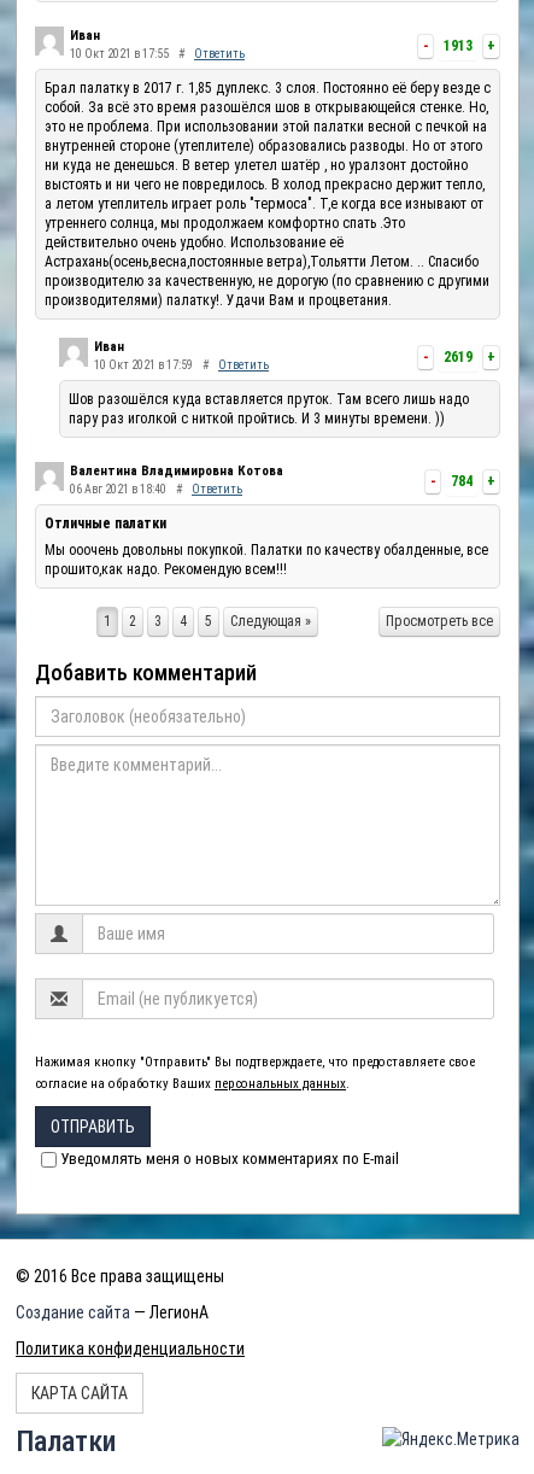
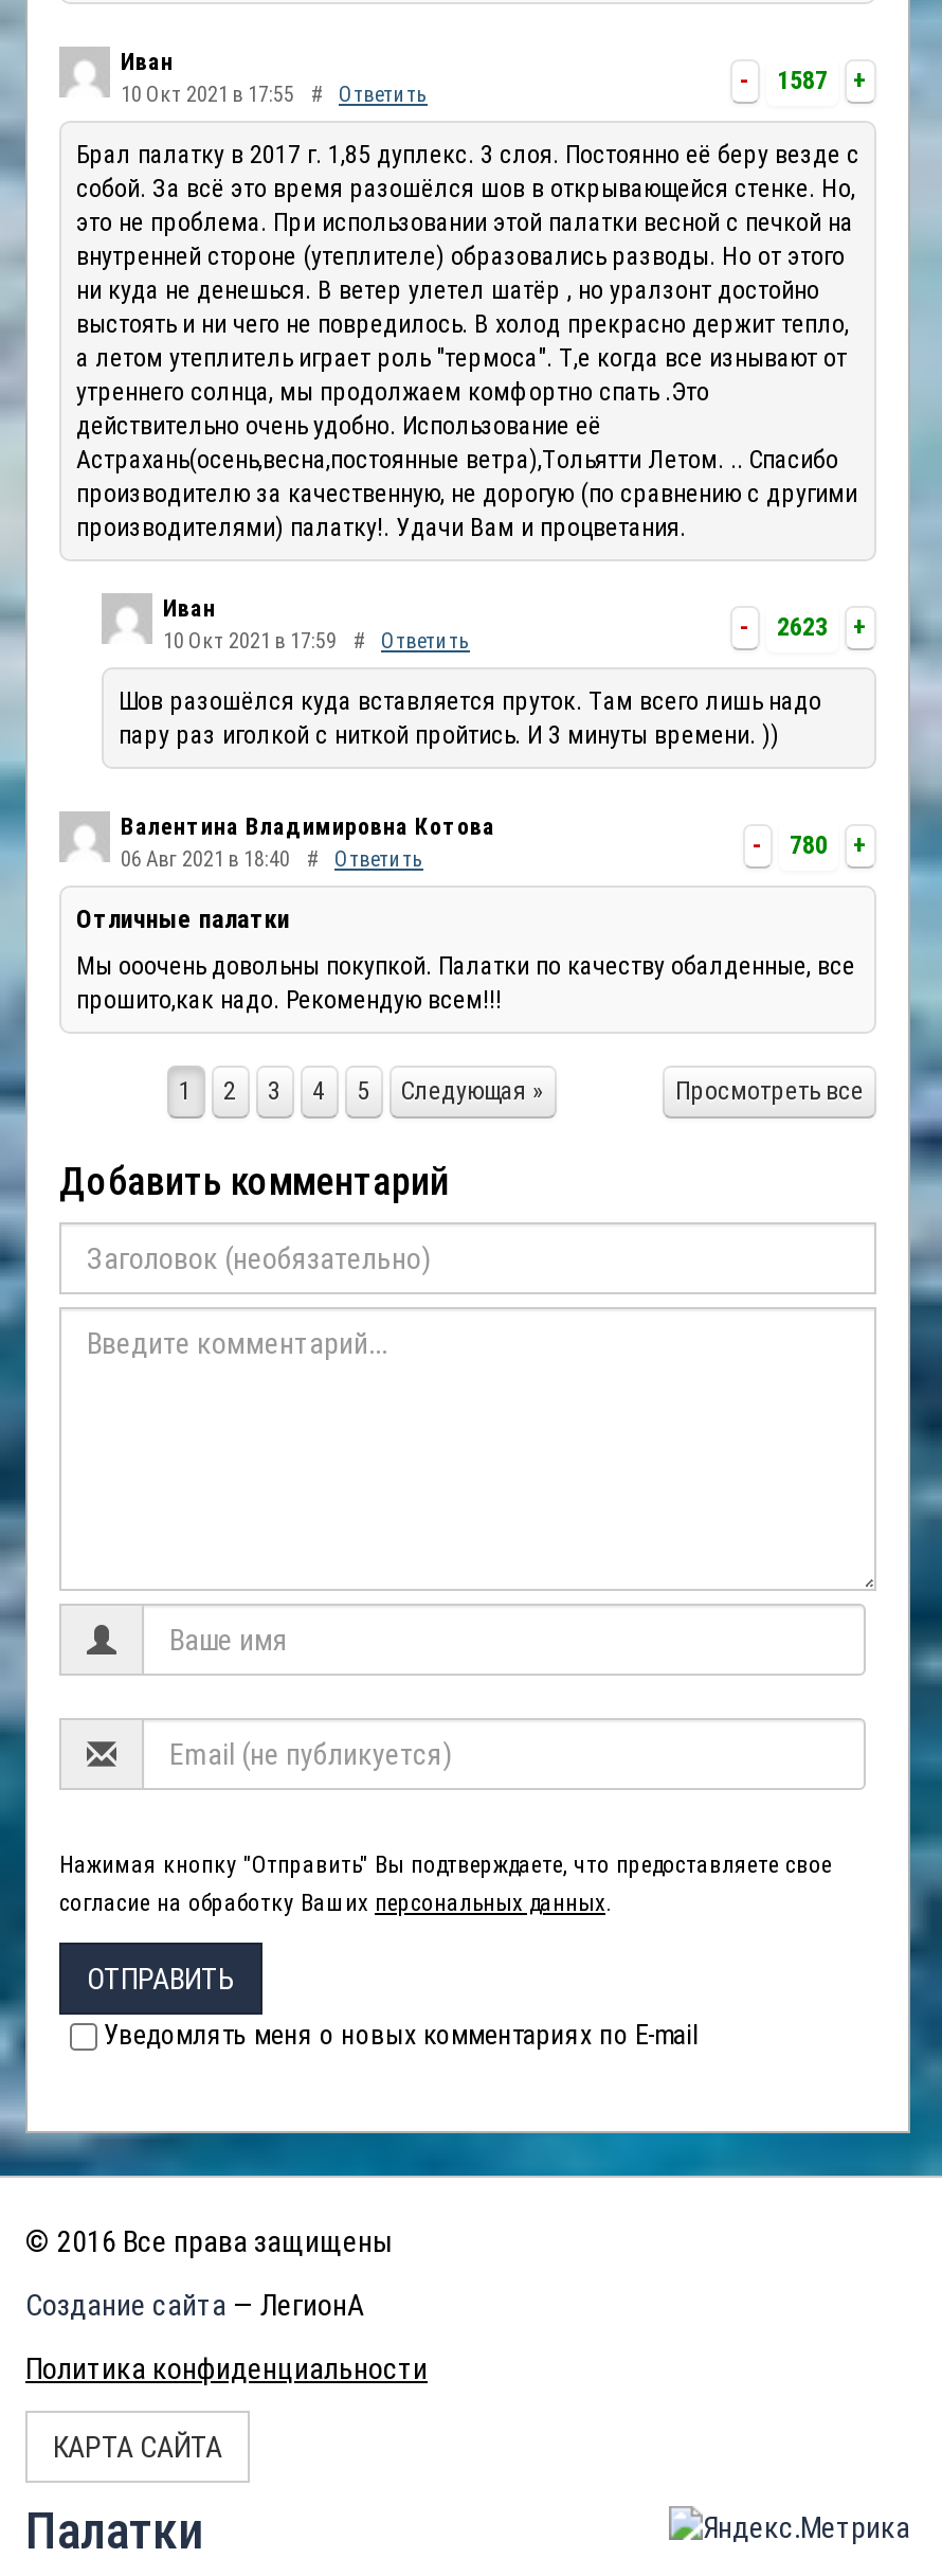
[444,37,473,54] 1913 -> [777,66,828,95] 1587
[444,349,473,365] 2619 -> [777,612,828,642] 2623
[451,473,473,490] 784 -> [790,830,828,860] 780

